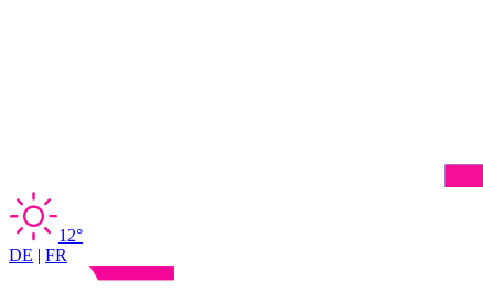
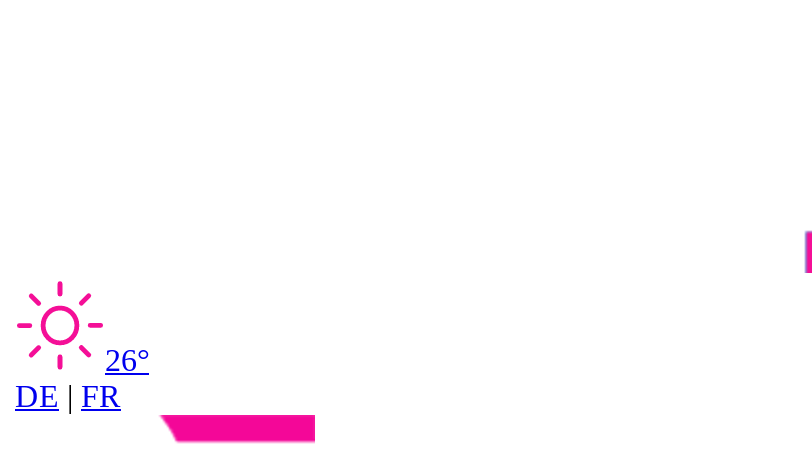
[58,226,83,245] 12° -> [105,343,149,377] 26°

